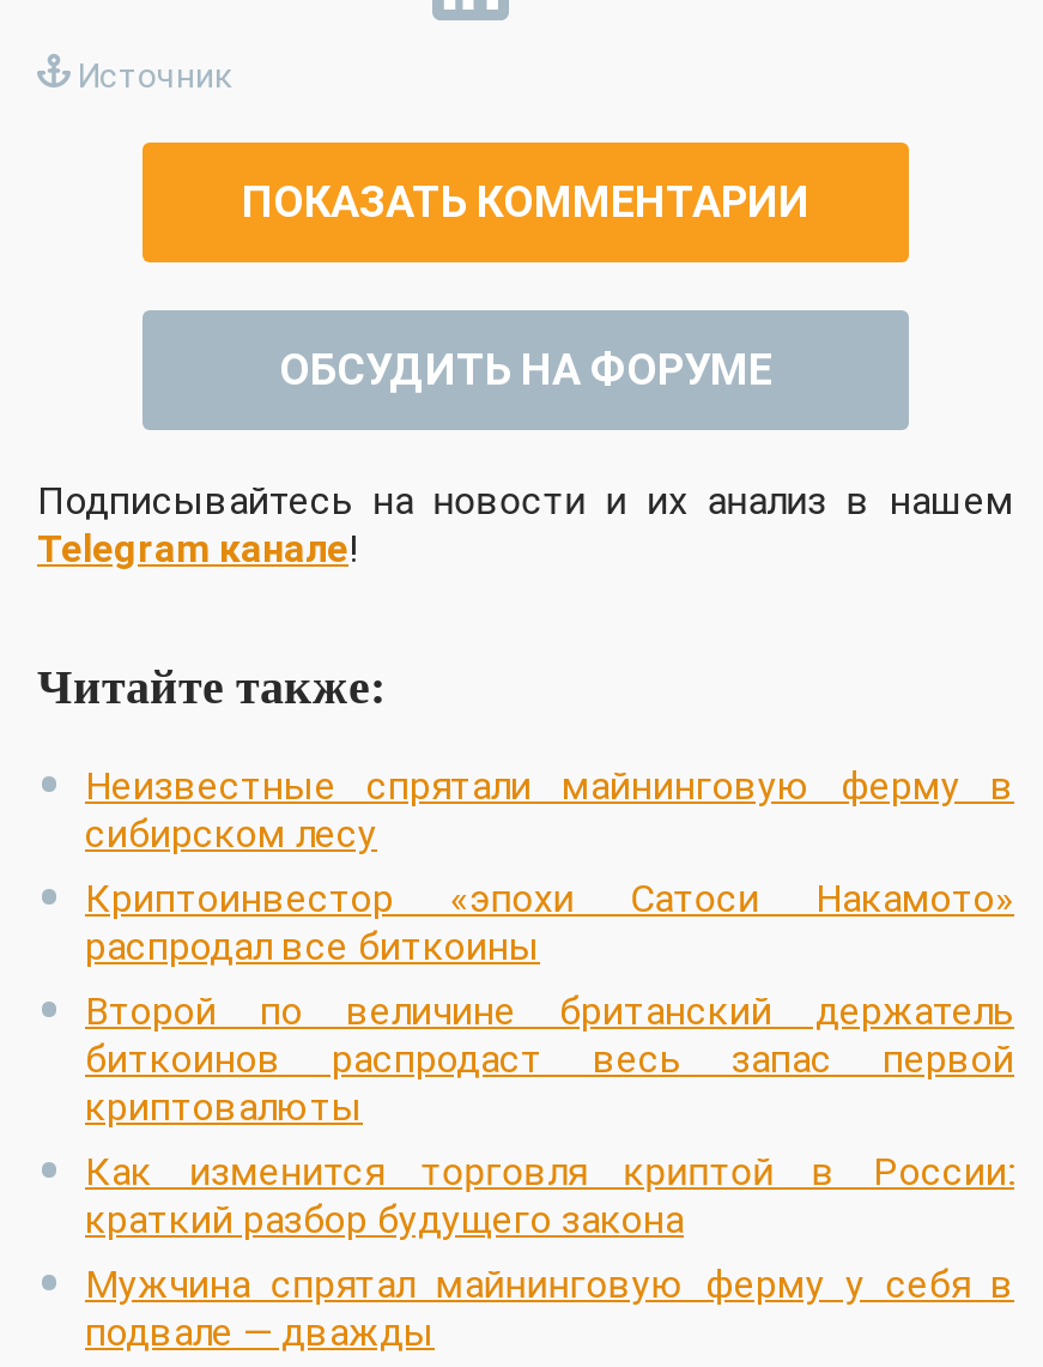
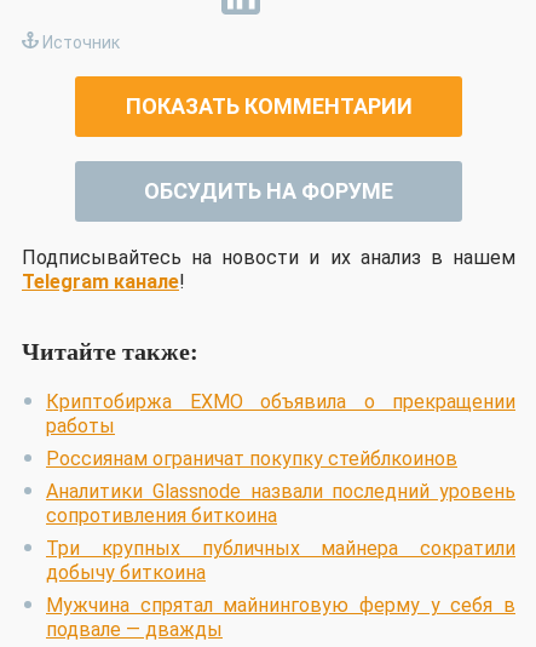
[85,764,1014,1243] Неизвестные спрятали майнинговую ферму в | сибирском лесу | Криптоинвестор «эпохи Сатоси Накамото» | распродал все биткоины | Второй по величине британский держатель | биткоинов распродаст весь запас первой | криптовалюты | Как изменится торговля криптой в России: | краткий разбор будущего закона -> [46,391,515,584] Криптобиржа EXMO объявила о прекращении | работы | Россиянам ограничат покупку стейблкоинов | Аналитики Glassnode назвали последний уровень | сопротивления биткоина | Три крупных публичных майнера сократили | добычу биткоина

